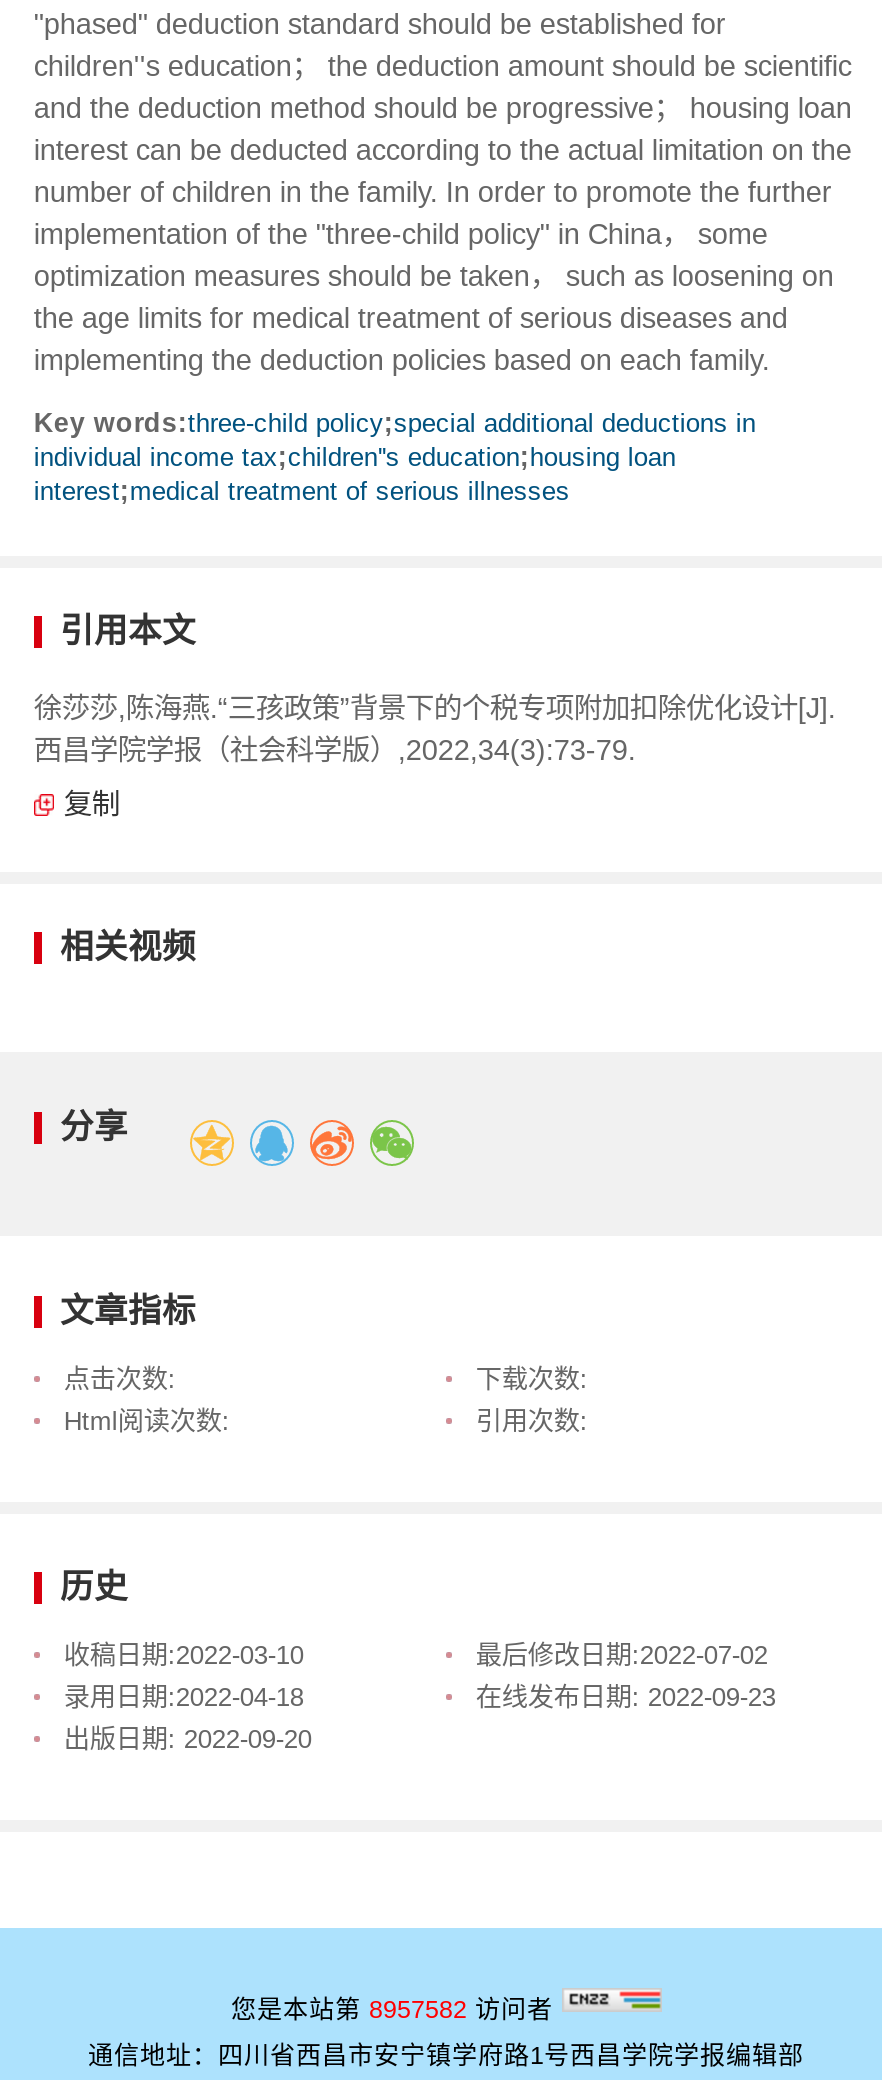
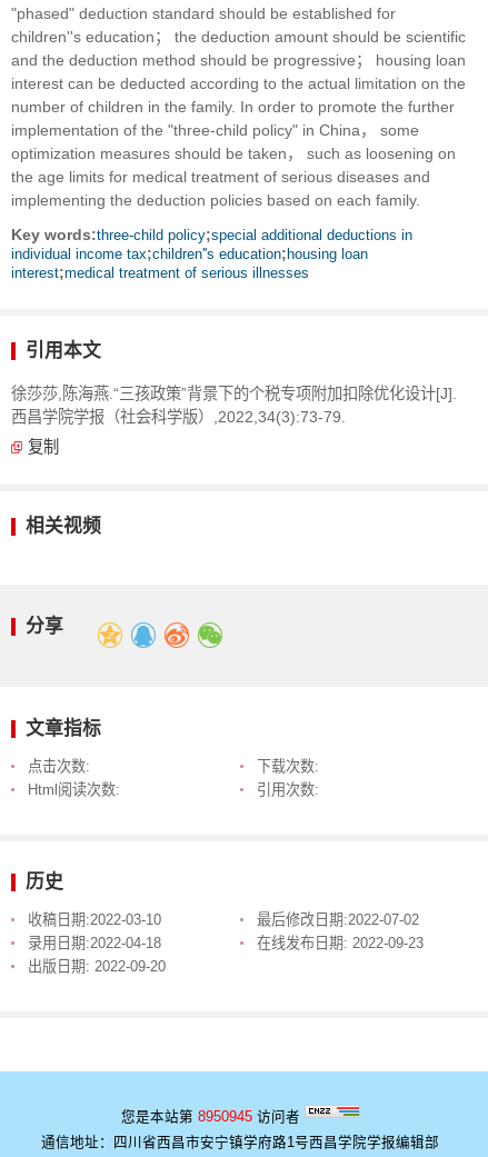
[231,1996,561,2024] 您是本站第8957582访问者 -> [121,1109,304,1125] 您是本站第8950945访问者

